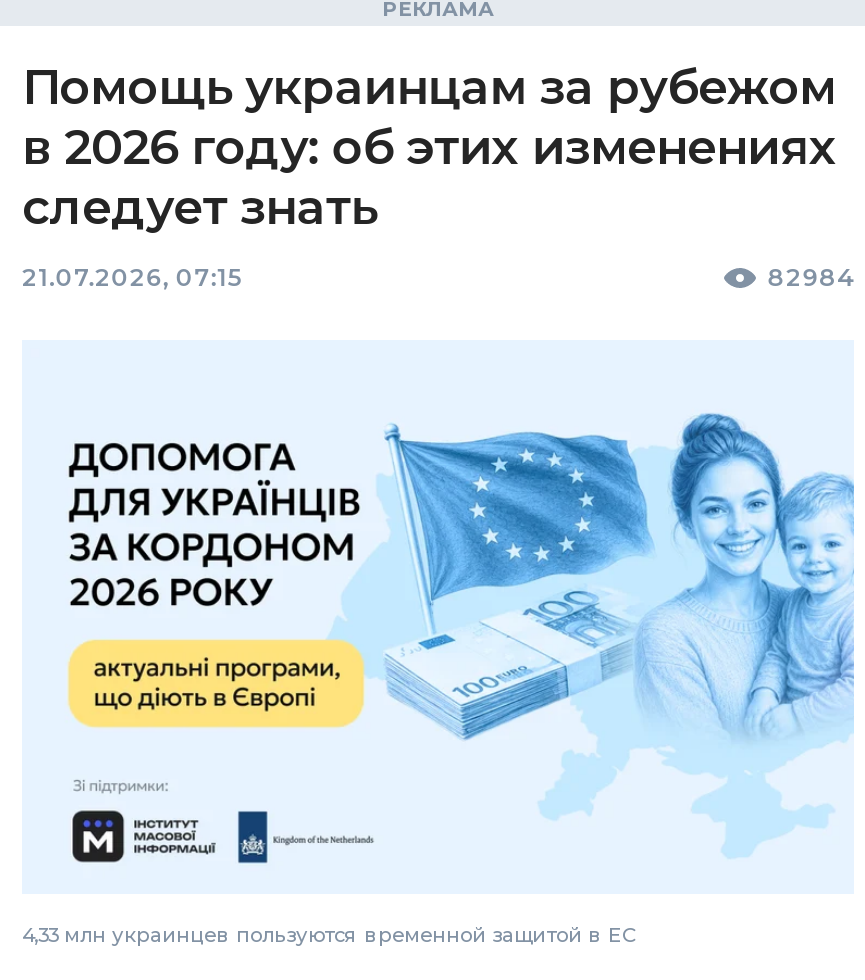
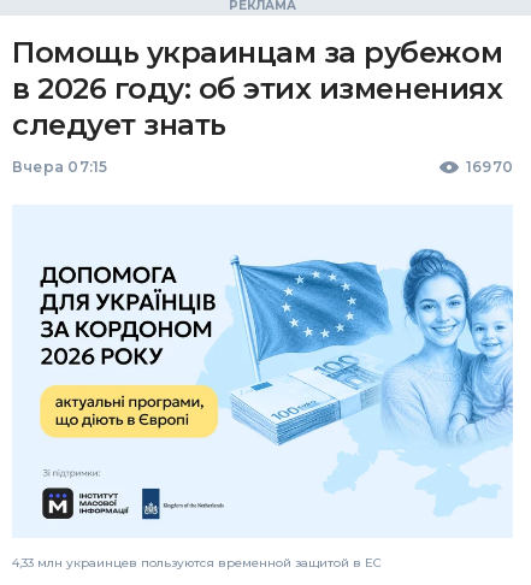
[22,261,854,291] 21.07.2026, 07:15 | 82984 -> [12,157,513,175] Вчера 07:15 | 16970

